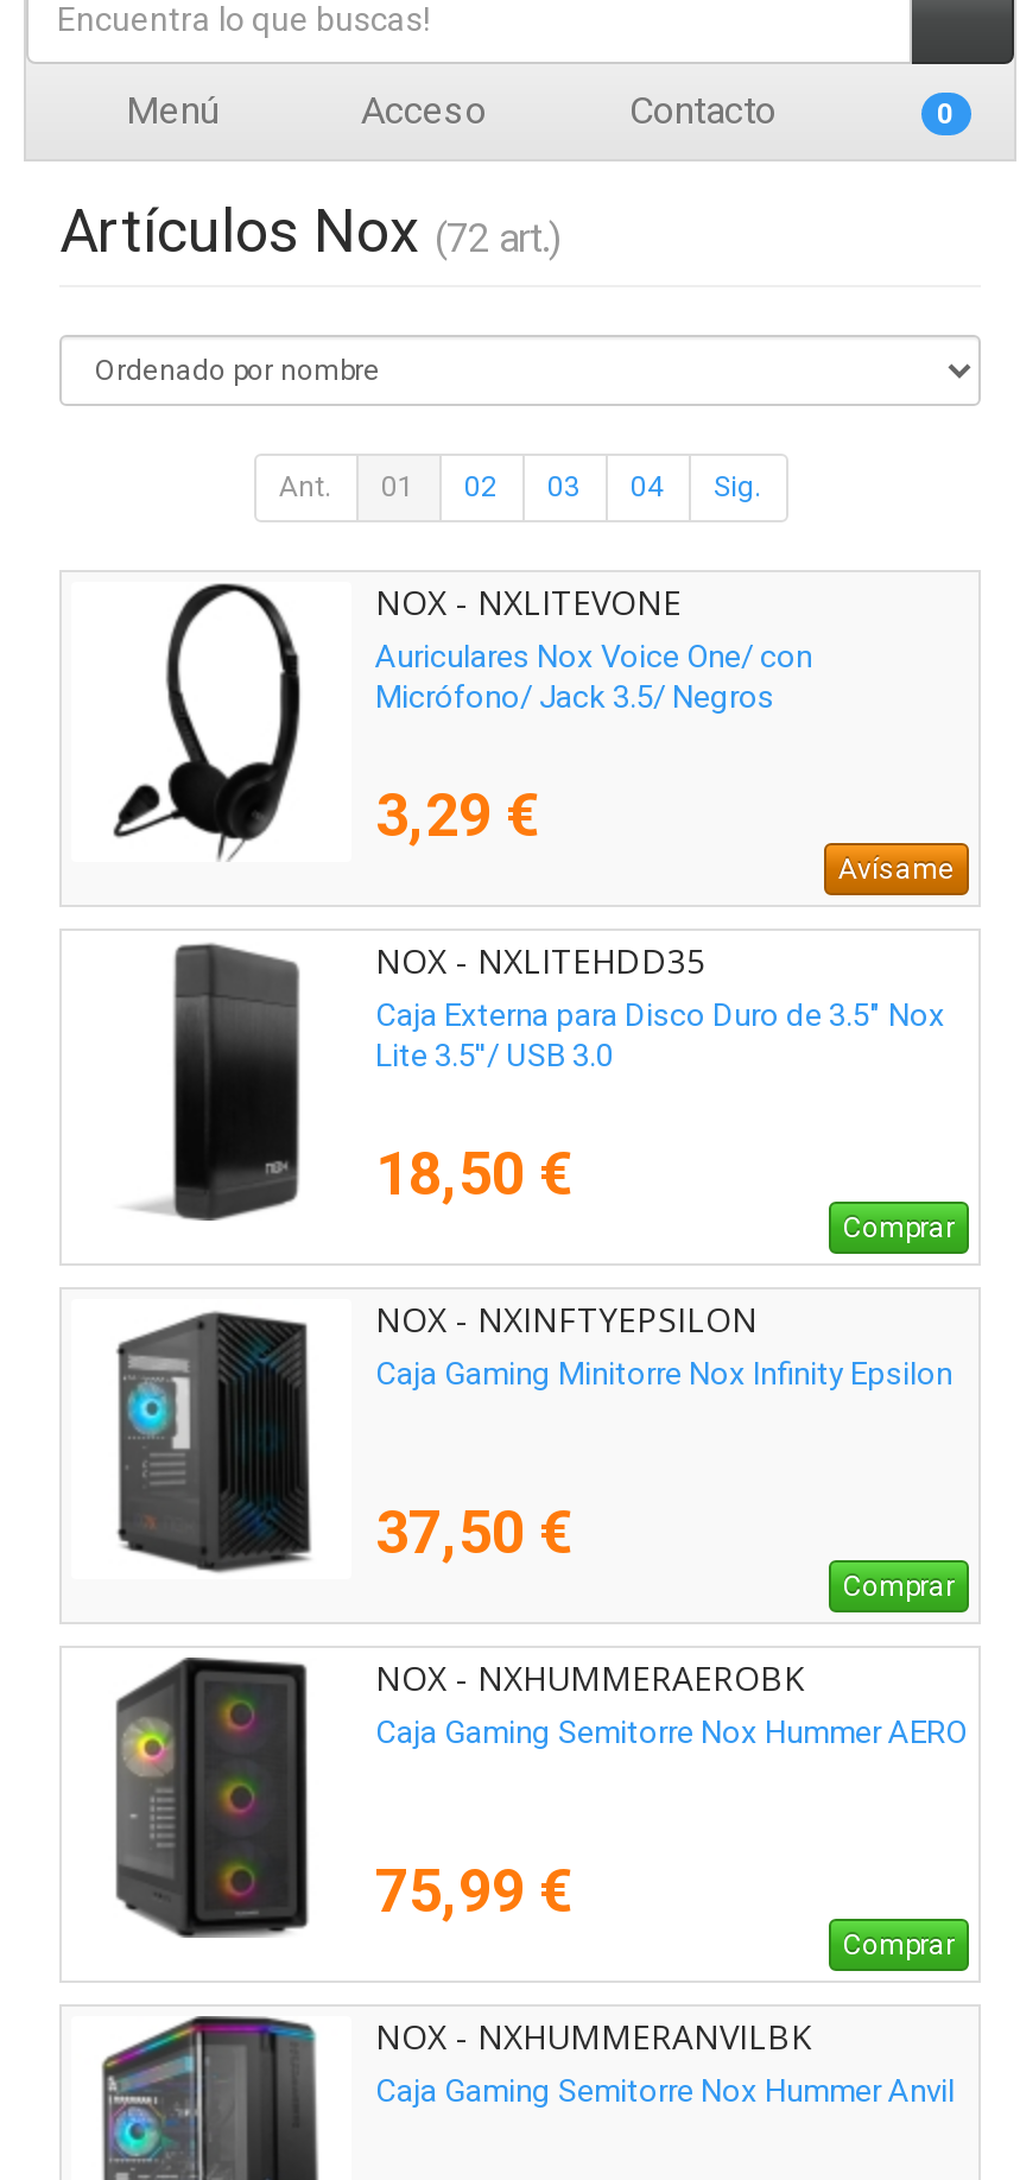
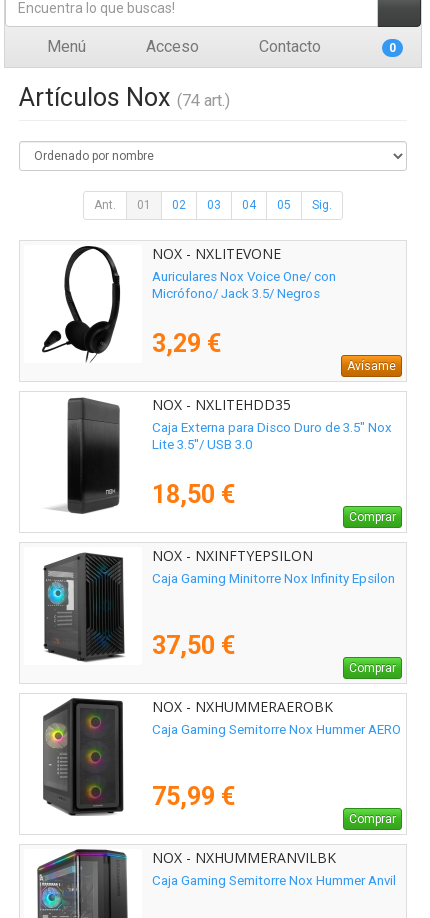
[59,197,560,266] Artículos Nox (72 art.) -> [19,83,230,112] Artículos Nox (74 art.)
none -> [277,198,291,212] 05

